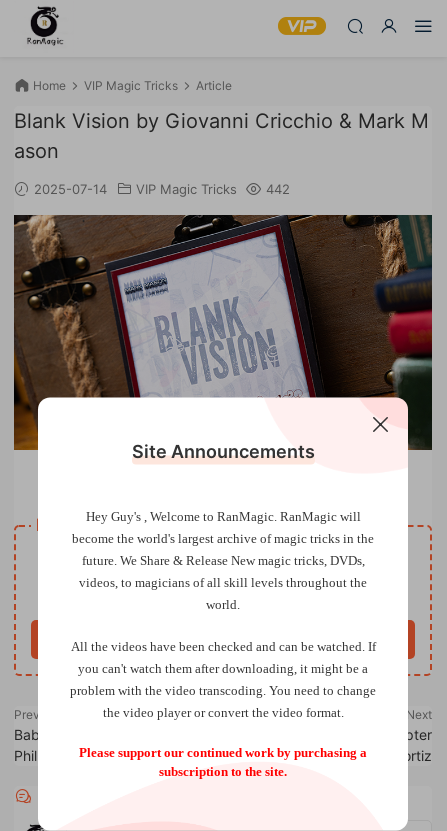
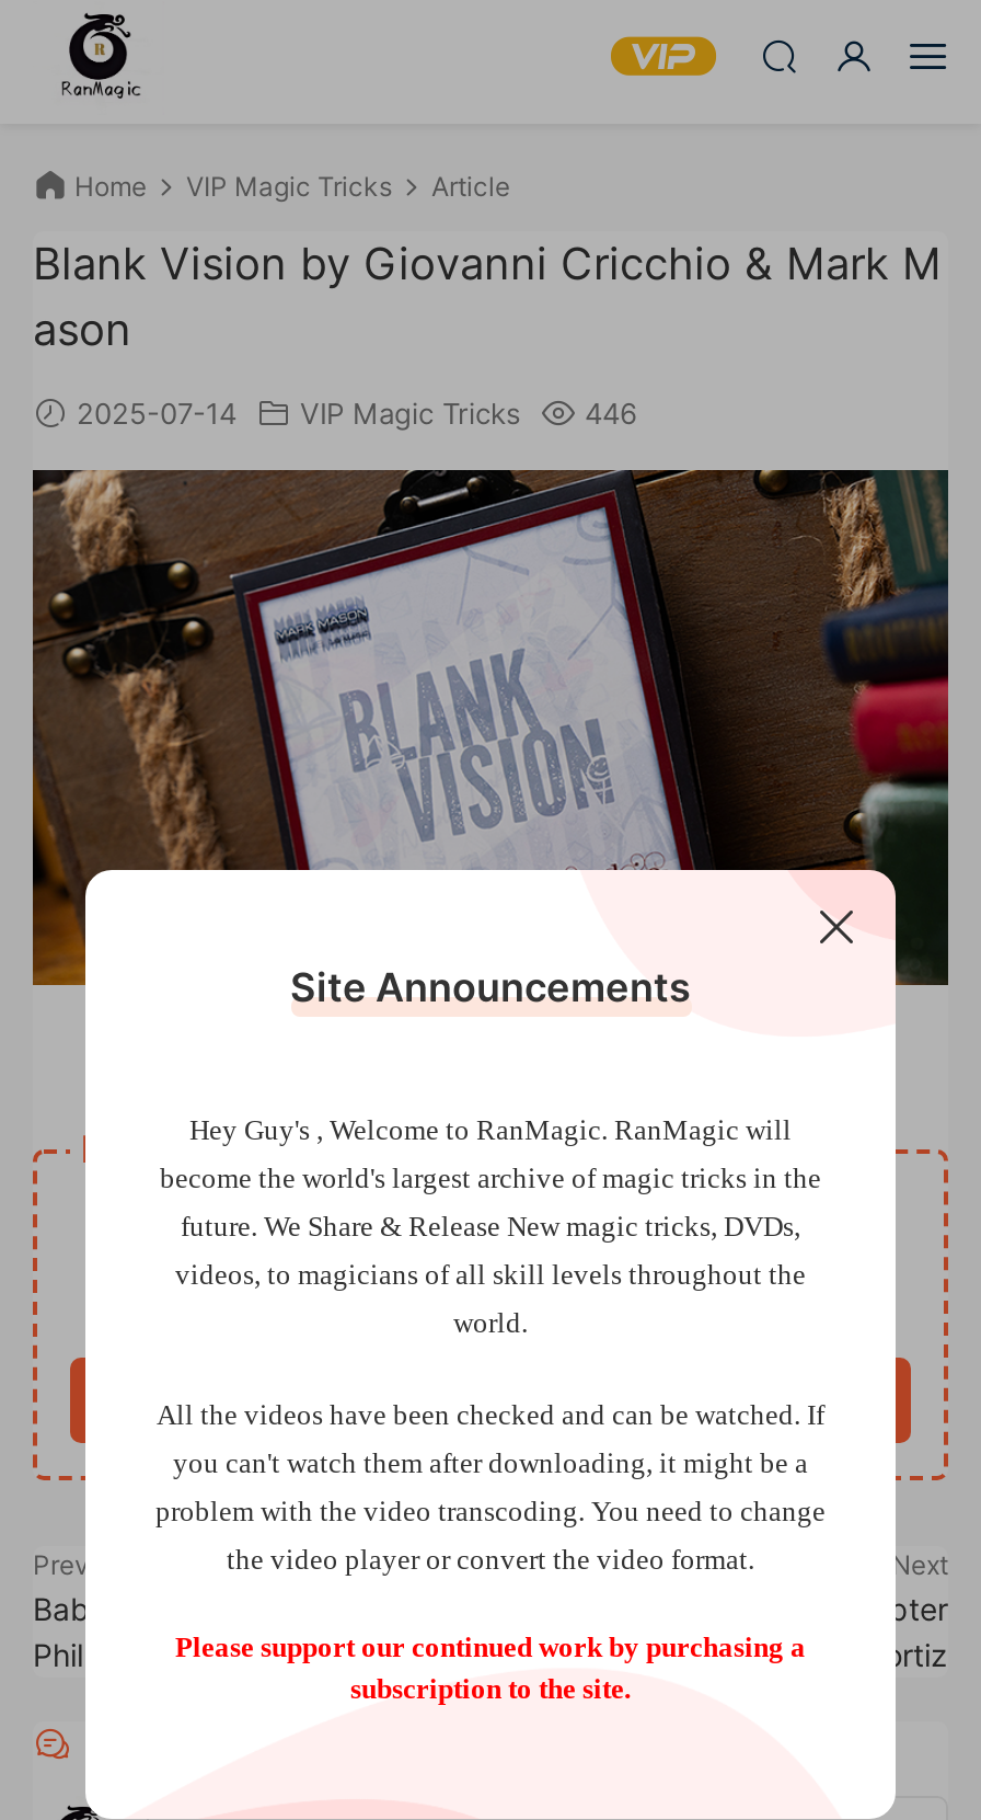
[30,181,290,197] 2025-07-14 VIP Magic Tricks 442 -> [68,396,637,431] 2025-07-14 VIP Magic Tricks 446

